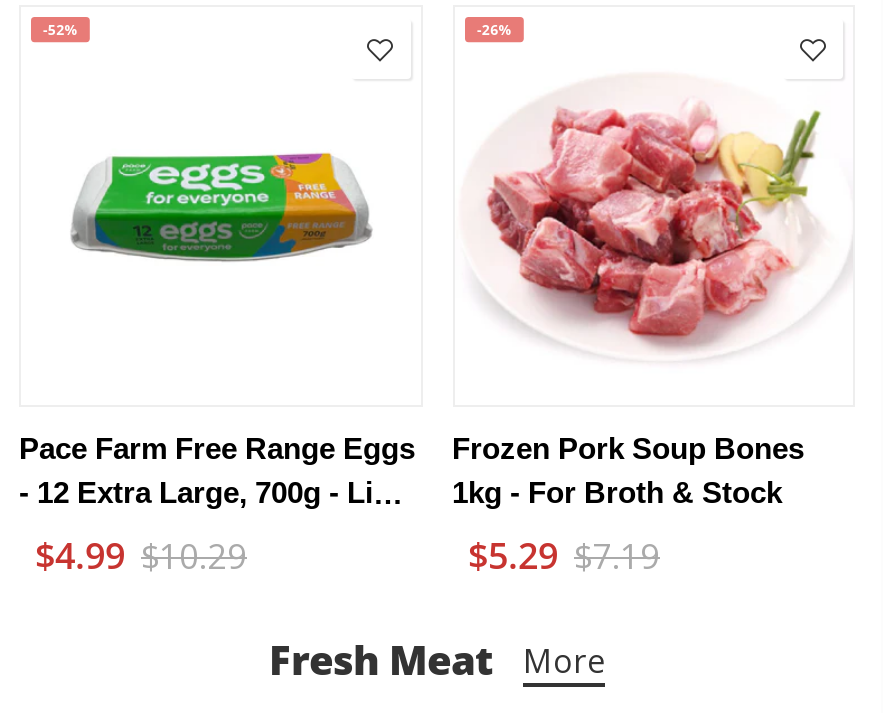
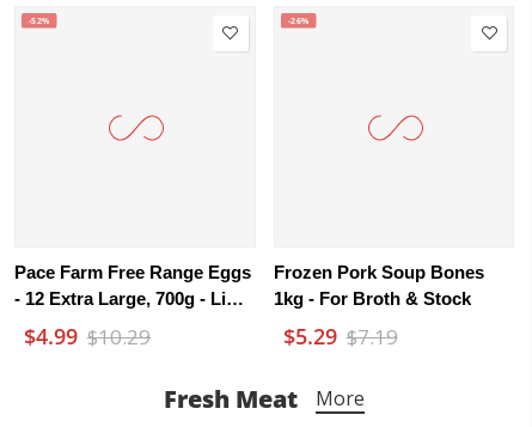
[485,104,821,352] [image] -> none
[71,152,373,262] [image] -> none

